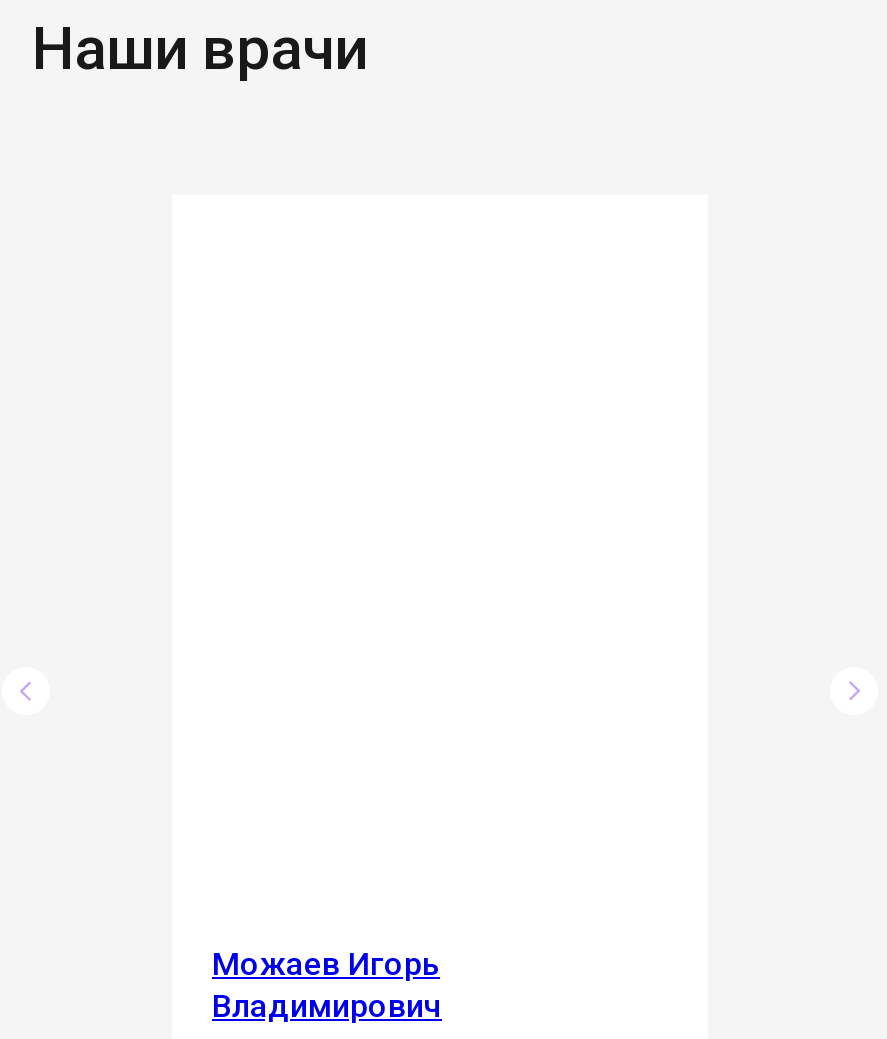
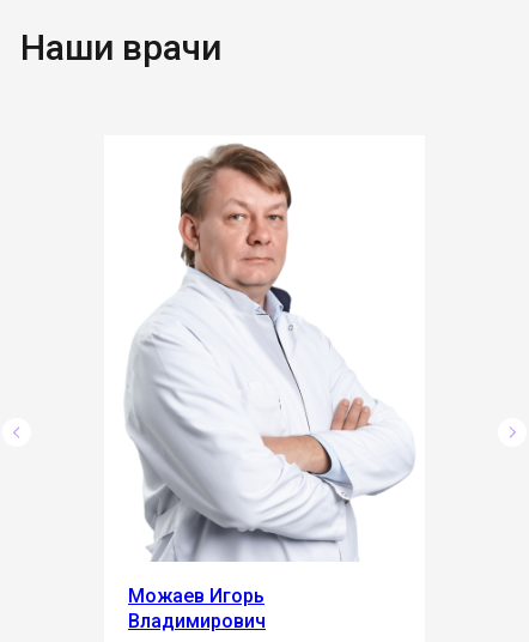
none -> [124,143,415,563] [image]

